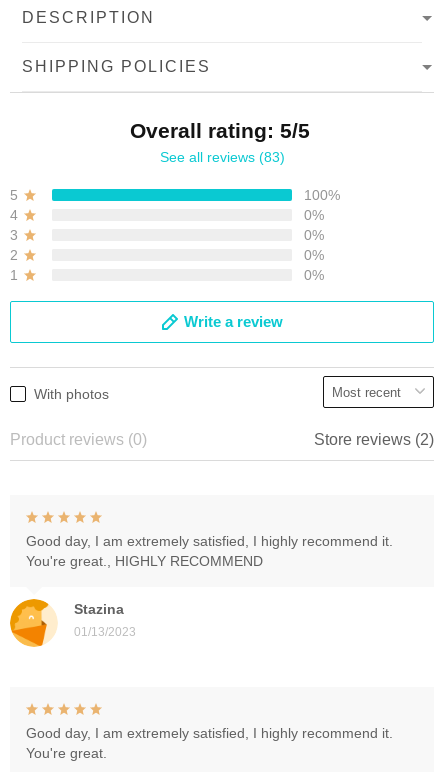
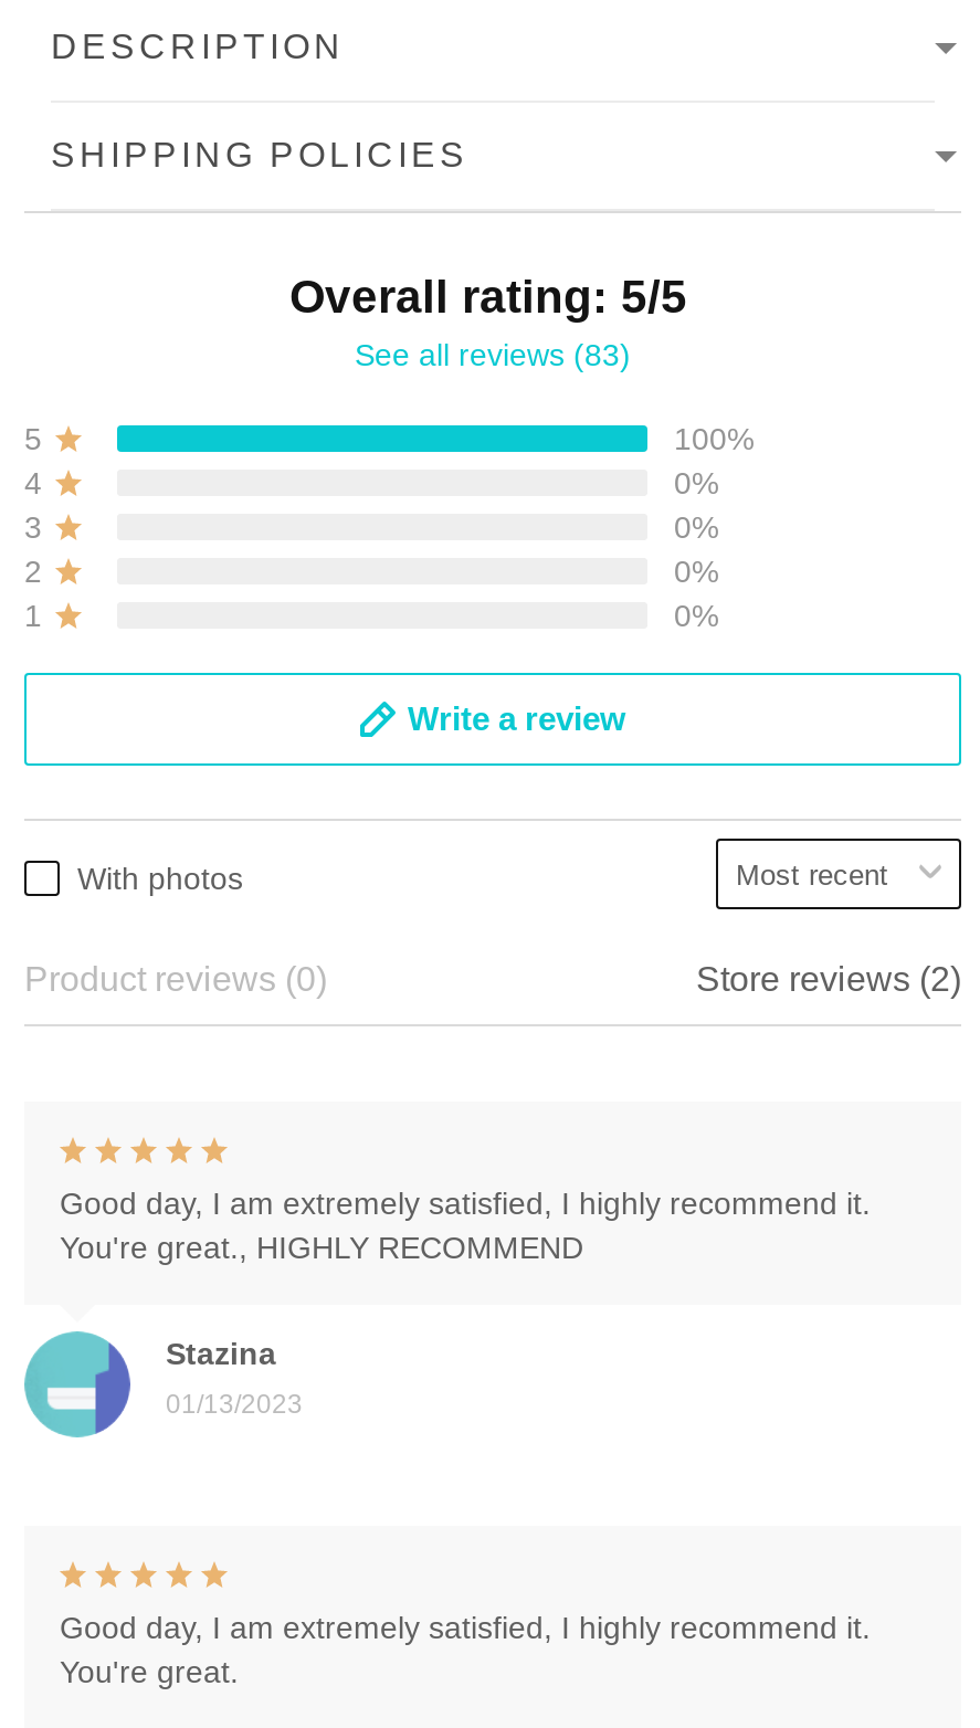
[9,598,58,648] [image] -> [22,1329,133,1440] [image]

